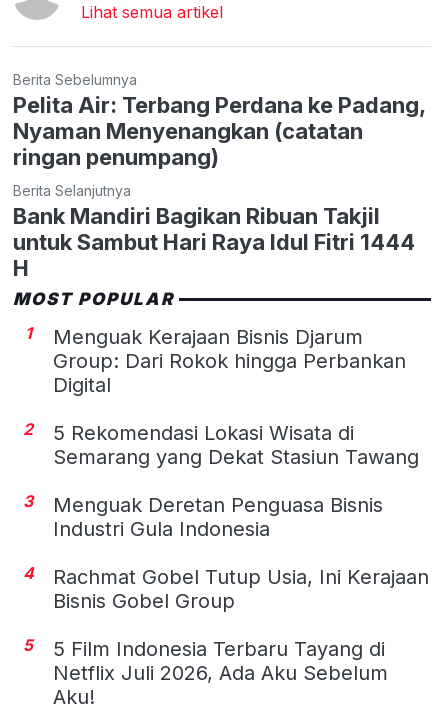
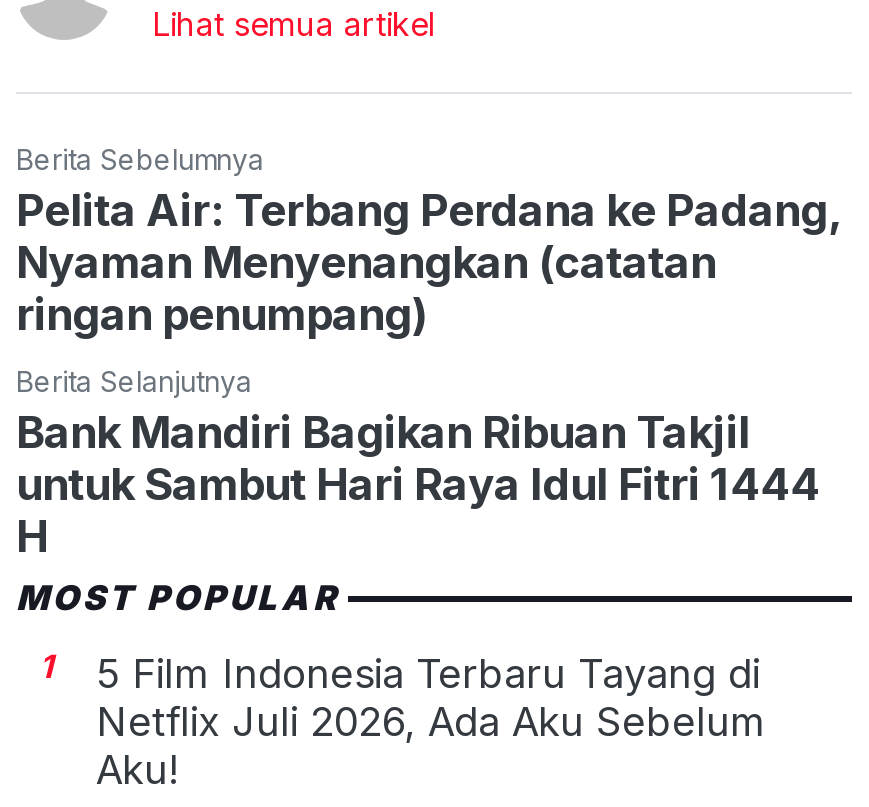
[22,325,429,655] Menguak Kerajaan Bisnis Djarum | Group: Dari Rokok hingga Perbankan | Digital | 2 | 5 Rekomendasi Lokasi Wisata di | Semarang yang Dekat Stasiun Tawang | 3 | Menguak Deretan Penguasa Bisnis | Industri Gula Indonesia | 4 | Rachmat Gobel Tutup Usia, Ini Kerajaan | Bisnis Gobel Group | 5 -> none

